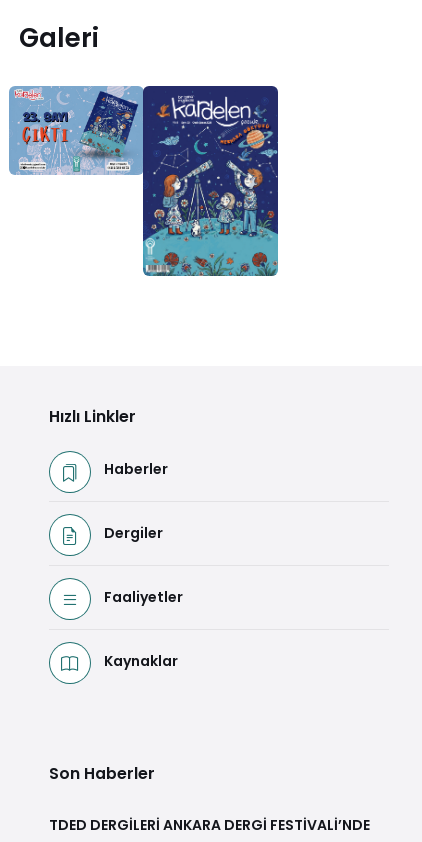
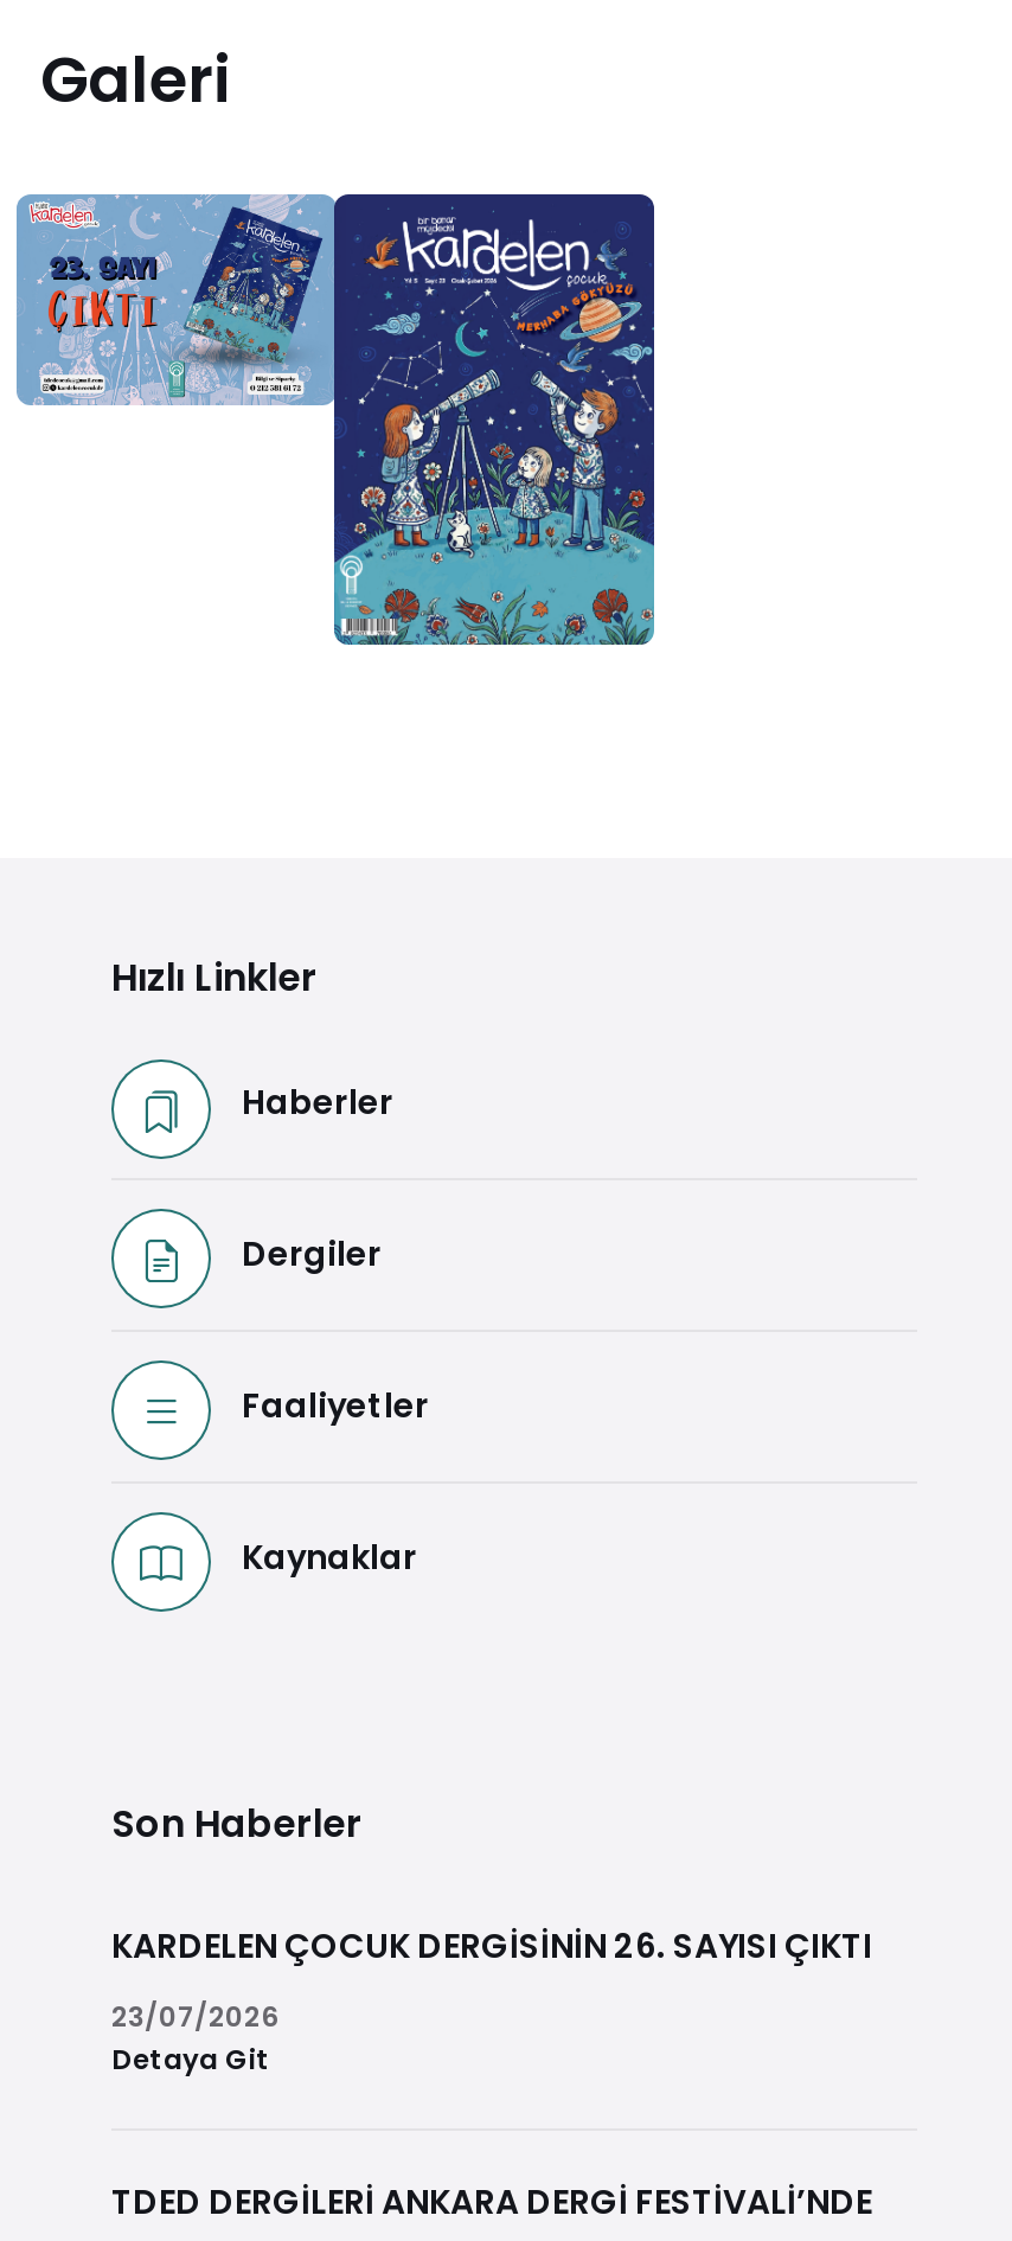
none -> [111,1922,872,2079] KARDELEN ÇOCUK DERGİSİNİN 26. SAYISI ÇIKTI | 23/07/2026 | Detaya Git

